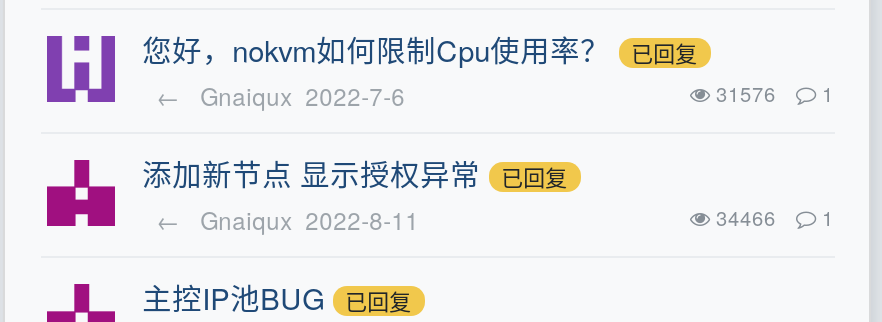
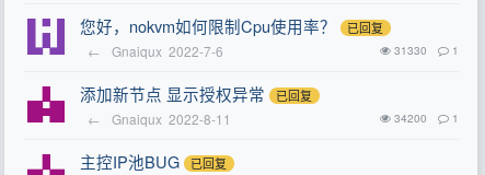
[710,78,834,108] 31576 1 -> [390,41,458,58] 31330 1
[710,202,834,232] 34466 1 -> [390,109,458,126] 34200 1

